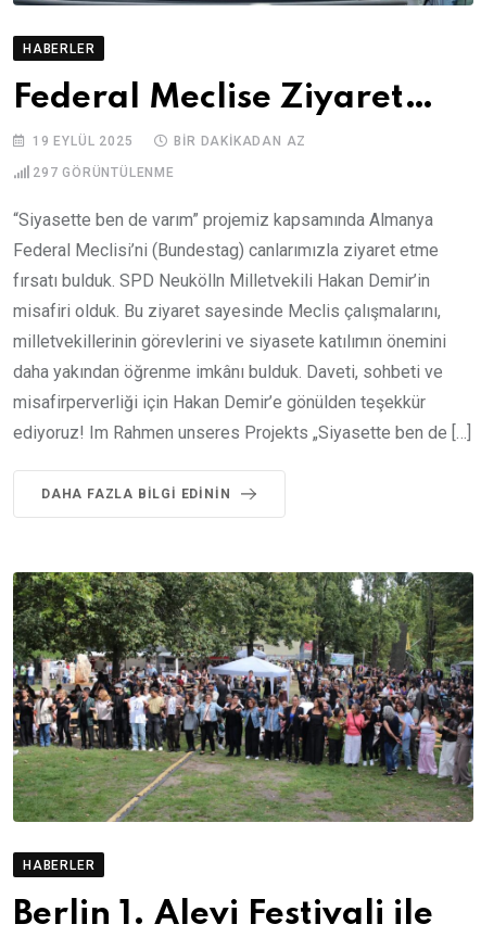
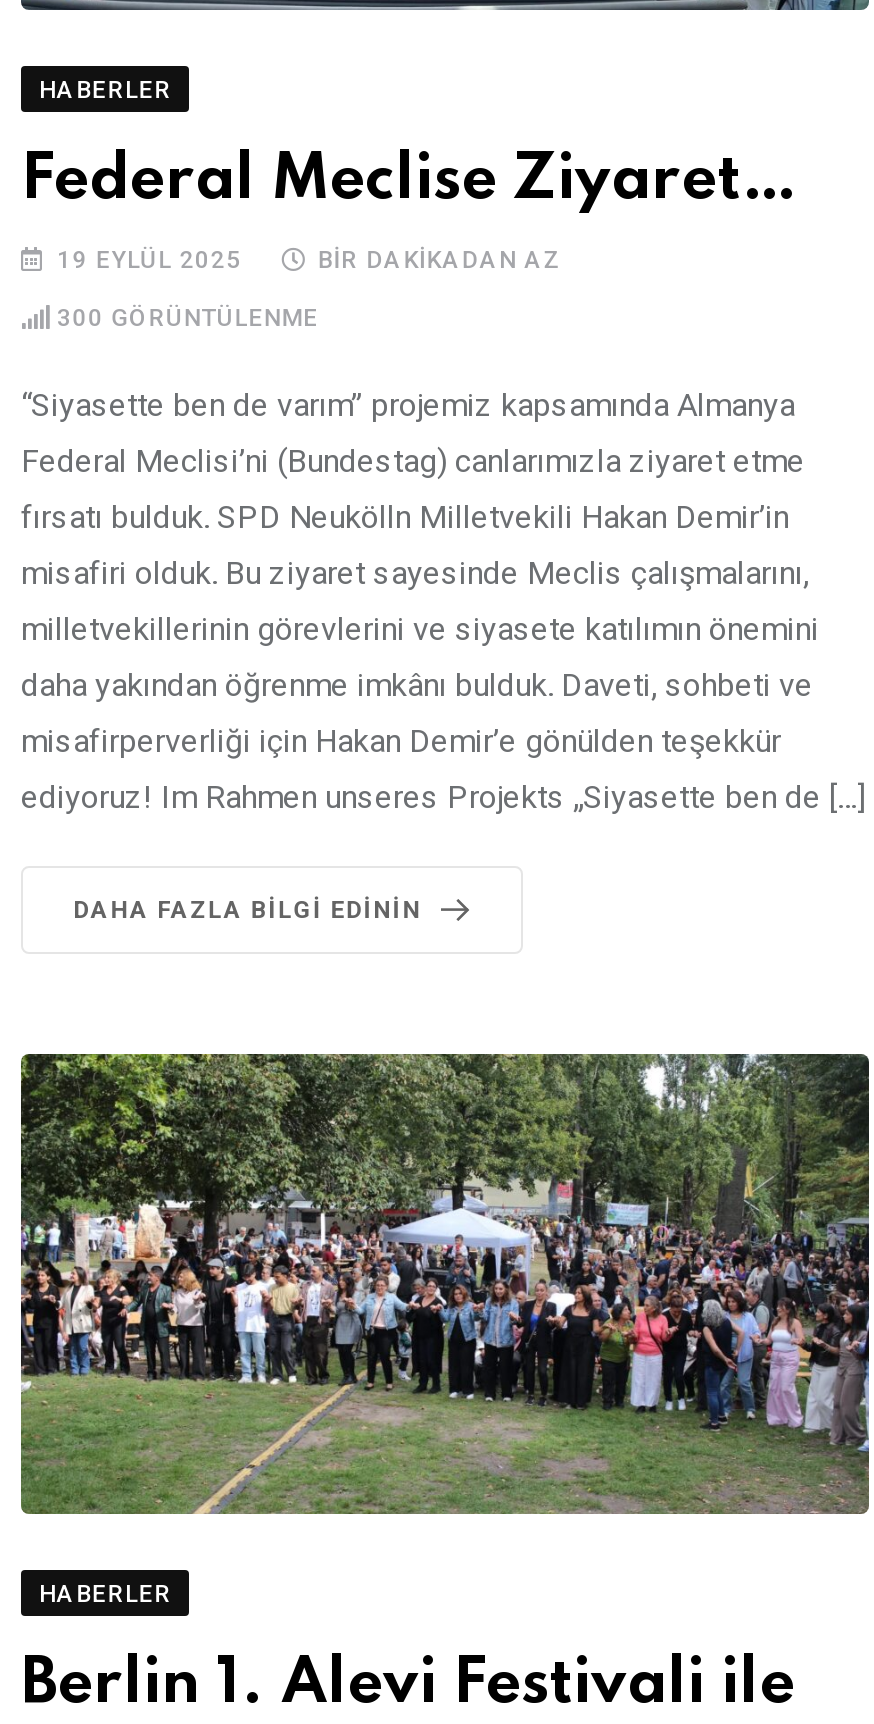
[33,165,175,180] 297 GÖRÜNTÜLENME -> [57,304,319,332] 300 GÖRÜNTÜLENME

